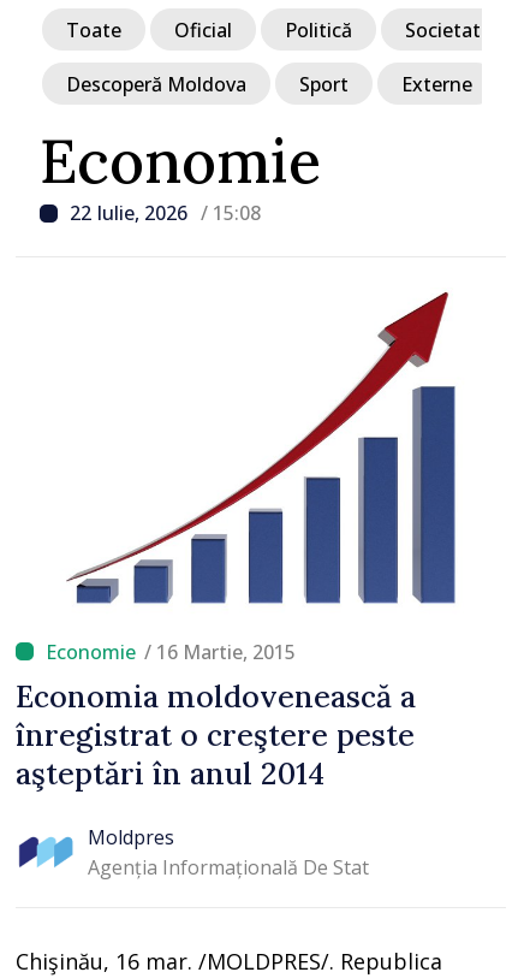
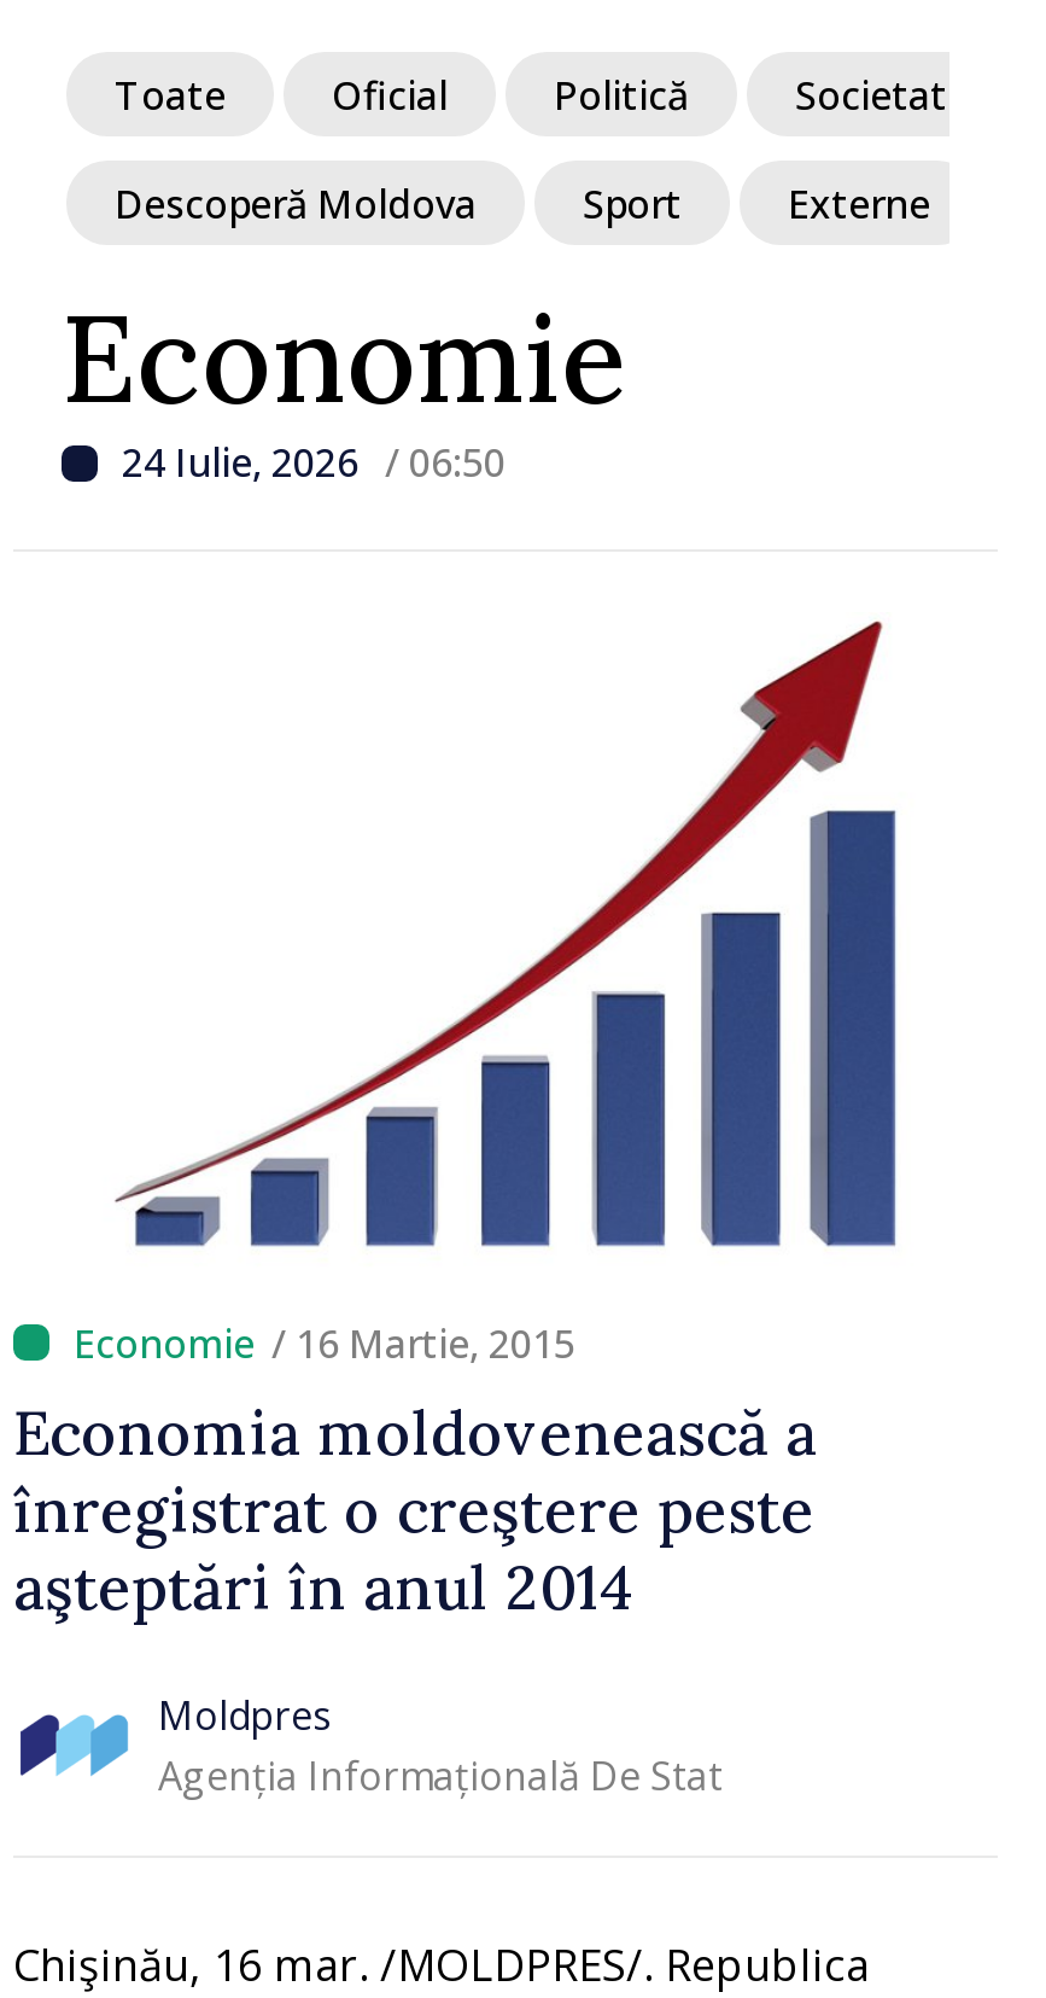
[70,200,261,226] 22 Iulie, 2026 / 15:08 -> [122,436,506,489] 24 Iulie, 2026 / 06:50

